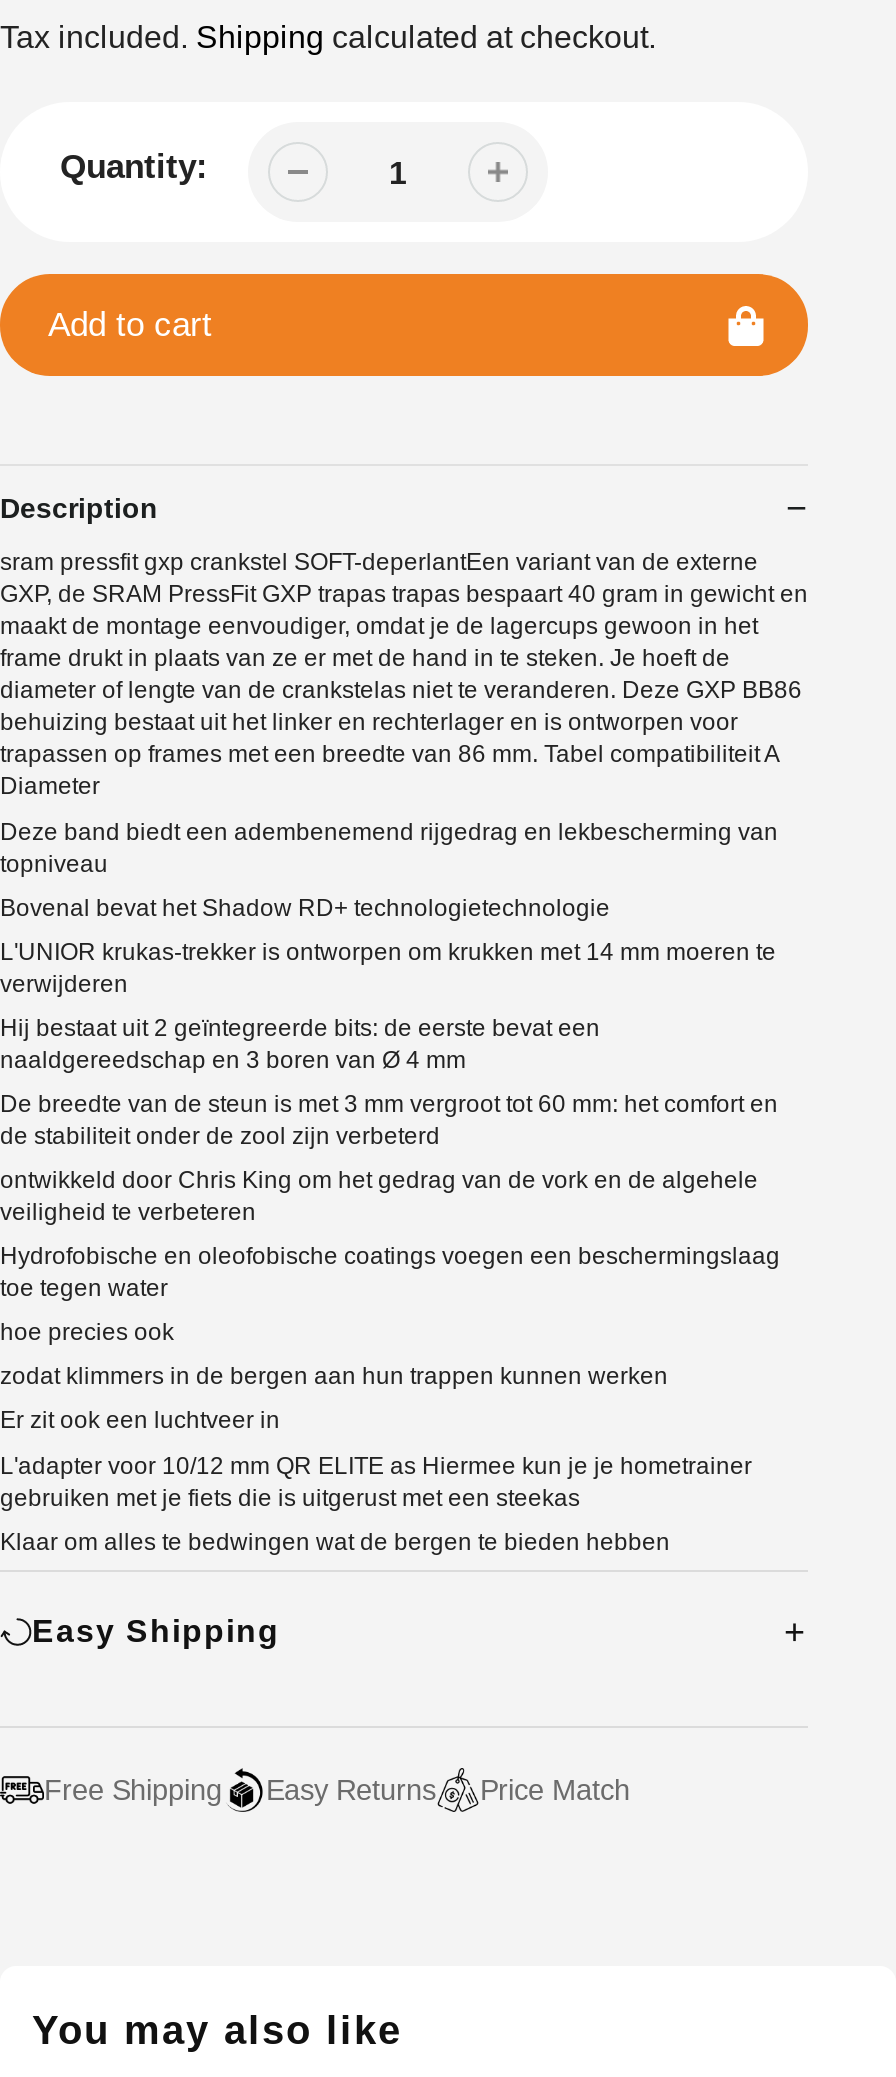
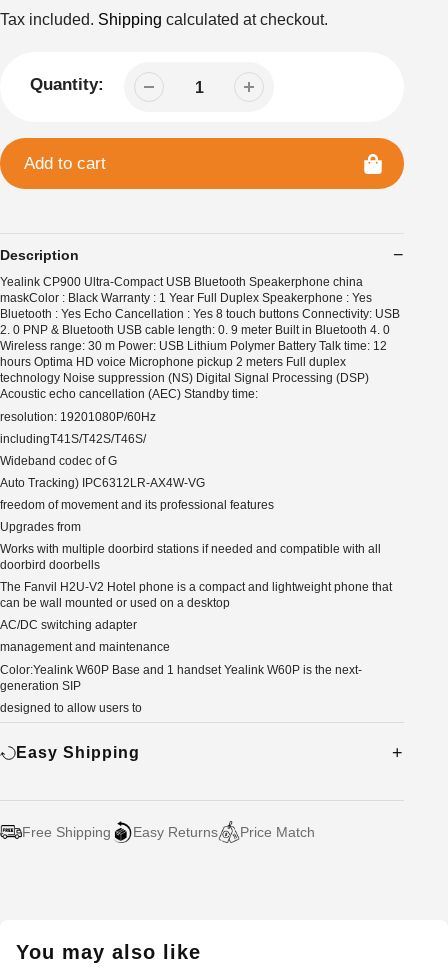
[0,549,808,801] sram pressfit gxp crankstel SOFT-deperlantEen variant van de externe | GXP, de SRAM PressFit GXP trapas trapas bespaart 40 gram in gewicht en | maakt de montage eenvoudiger, omdat je de lagercups gewoon in het | frame drukt in plaats van ze er met de hand in te steken. Je hoeft de | diameter of lengte van de crankstelas niet te veranderen. Deze GXP BB86 | behuizing bestaat uit het linker en rechterlager en is ontworpen voor | trapassen op frames met een breedte van 86 mm. Tabel compatibiliteit A | Diameter -> [0,275,400,401] Yealink CP900 Ultra-Compact USB Bluetooth Speakerphone china | maskColor : Black Warranty : 1 Year Full Duplex Speakerphone : Yes | Bluetooth : Yes Echo Cancellation : Yes 8 touch buttons Connectivity: USB | 2. 0 PNP & Bluetooth USB cable length: 0. 9 meter Built in Bluetooth 4. 0 | Wireless range: 30 m Power: USB Lithium Polymer Battery Talk time: 12 | hours Optima HD voice Microphone pickup 2 meters Full duplex | technology Noise suppression (NS) Digital Signal Processing (DSP) | Acoustic echo cancellation (AEC) Standby time:
[0,817,778,877] Deze band biedt een adembenemend rijgedrag en lekbescherming van | topniveau -> [0,409,156,423] resolution: 19201080P/60Hz
[0,893,610,921] Bovenal bevat het Shadow RD+ technologietechnologie -> [0,432,146,446] includingT41S/T42S/T46S/
[0,937,776,997] L'UNIOR krukas-trekker is ontworpen om krukken met 14 mm moeren te | verwijderen -> [0,454,117,468] Wideband codec of G
[0,1014,600,1074] Hij bestaat uit 2 geïntegreerde bits: de eerste bevat een | naaldgereedschap en 3 boren van Ø 4 mm -> [0,476,205,490] Auto Tracking) IPC6312LR-AX4W-VG
[0,1090,778,1150] De breedte van de steun is met 3 mm vergroot tot 60 mm: het comfort en | de stabiliteit onder de zool zijn verbeterd -> [0,498,274,512] freedom of movement and its professional features
[0,1166,758,1226] ontwikkeld door Chris King om het gedrag van de vork en de algehele | veiligheid te verbeteren -> [0,520,81,534] Upgrades from
[0,1242,780,1302] Hydrofobische en oleofobische coatings voegen een beschermingslaag | toe tegen water -> [0,542,381,572] Works with multiple doorbird stations if needed and compatible with all | doorbird doorbells
[0,1319,174,1347] hoe precies ook -> [0,580,392,610] The Fanvil H2U-V2 Hotel phone is a compact and lightweight phone that | can be wall mounted or used on a desktop
[0,1363,668,1391] zodat klimmers in de bergen aan hun trappen kunnen werken -> [0,618,137,632] AC/DC switching adapter
[0,1407,280,1435] Er zit ook een luchtveer in -> [0,640,170,654] management and maintenance
[0,1451,752,1511] L'adapter voor 10/12 mm QR ELITE as Hiermee kun je je hometrainer | gebruiken met je fiets die is uitgerust met een steekas -> [0,663,362,693] Color:Yealink W60P Base and 1 handset Yealink W60P is the next- | generation SIP
[0,1527,670,1555] Klaar om alles te bedwingen wat de bergen te bieden hebben -> [0,701,142,715] designed to allow users to

